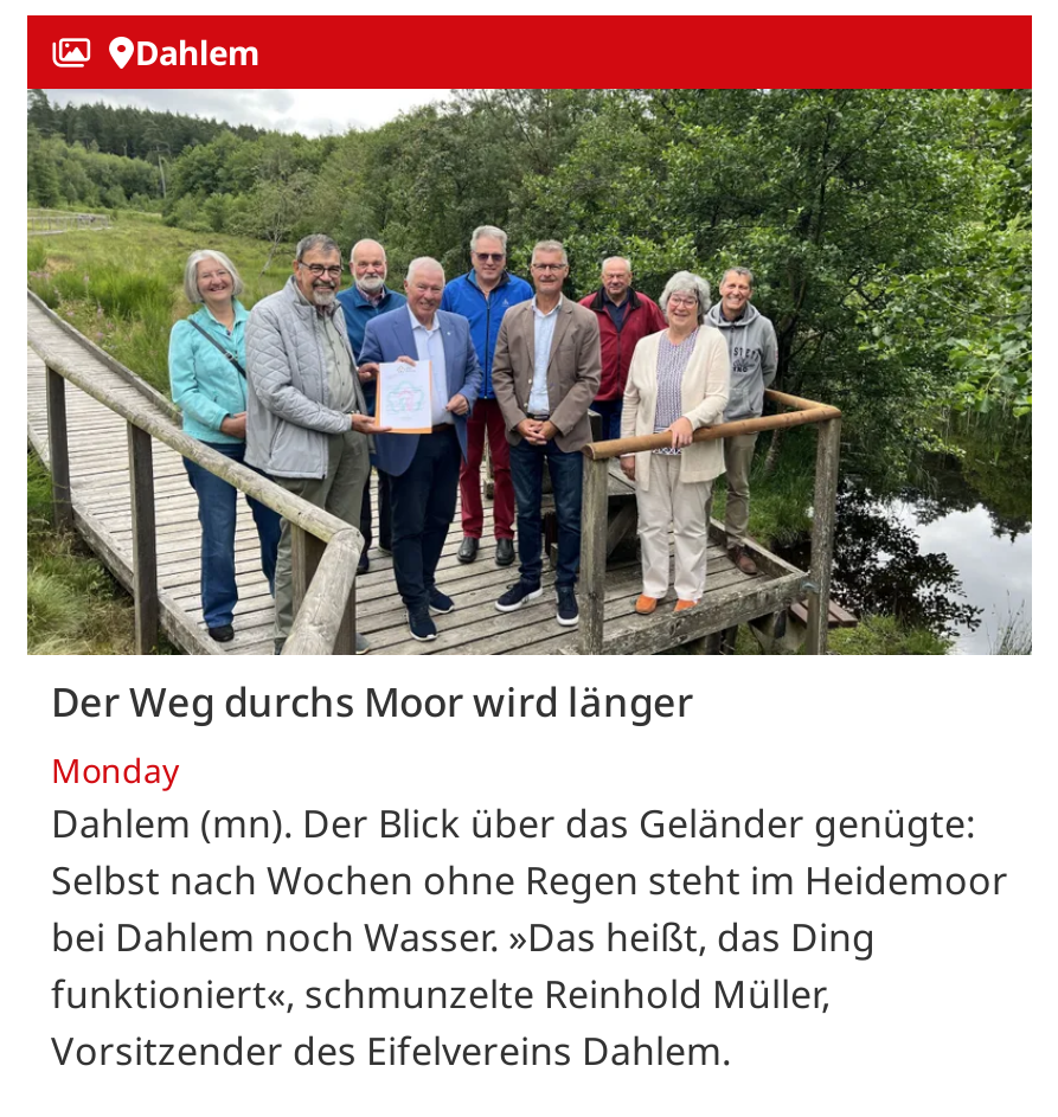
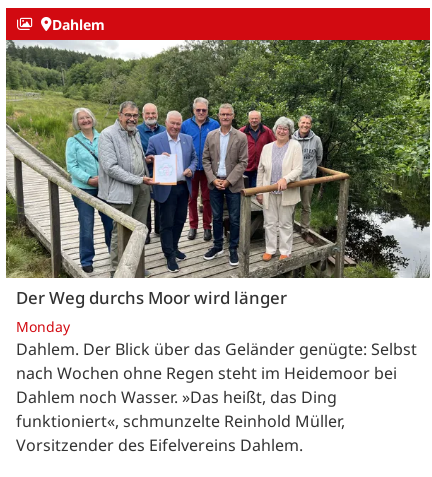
[51,797,1008,963] Dahlem (mn). Der Blick über das Geländer genügte: | Selbst nach Wochen ohne Regen steht im Heidemoor | bei Dahlem noch Wasser. »Das heißt, das Ding -> [16,338,417,408] Dahlem. Der Blick über das Geländer genügte: Selbst | nach Wochen ohne Regen steht im Heidemoor bei | Dahlem noch Wasser. »Das heißt, das Ding

